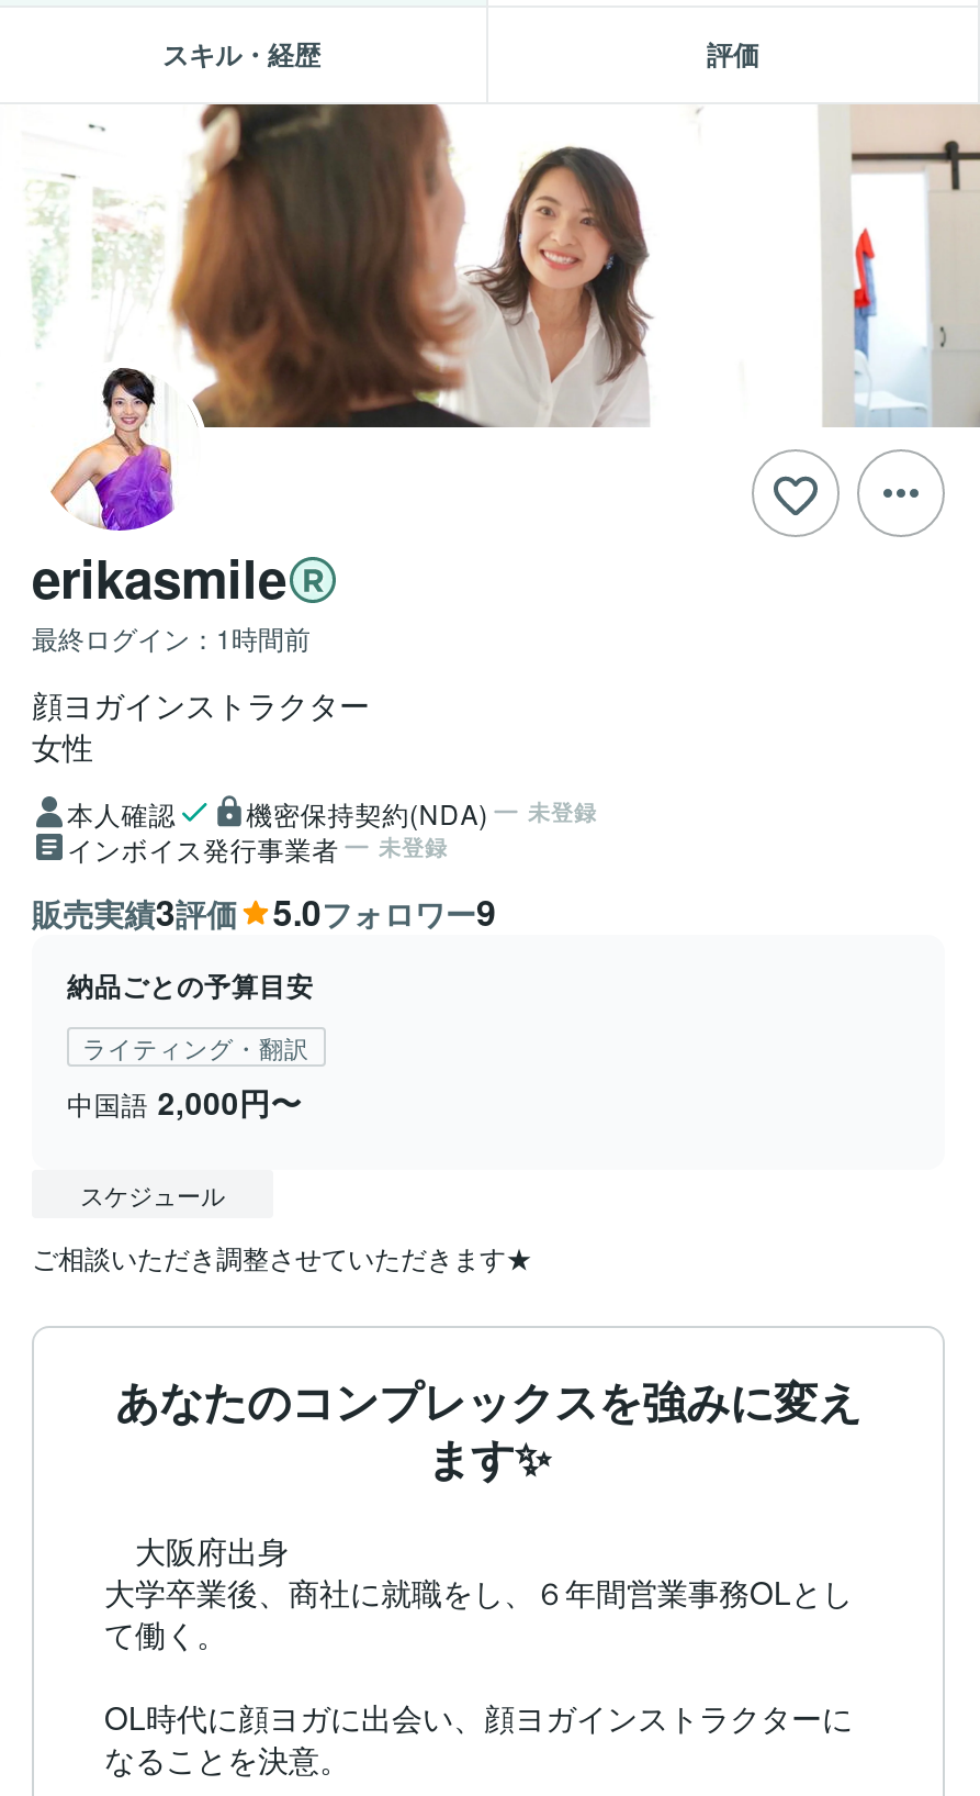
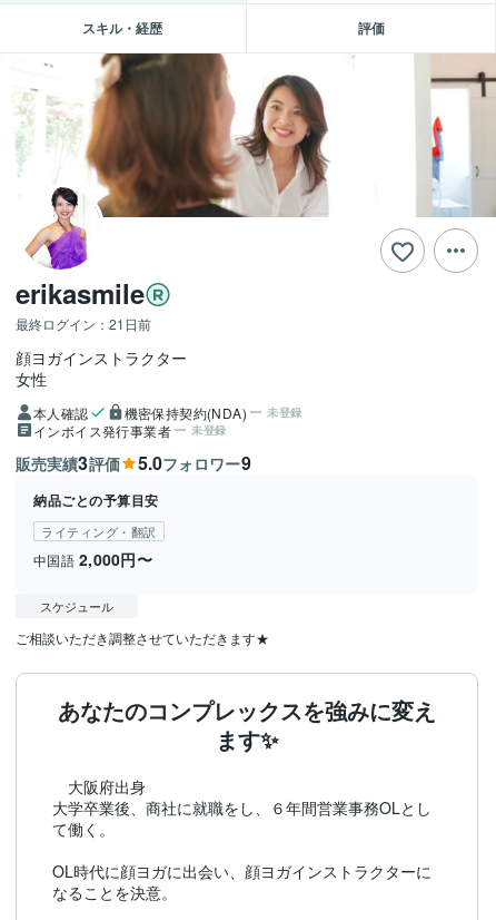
[32,618,311,656] 最終ログイン：1時間前 -> [16,314,151,333] 最終ログイン：21日前

